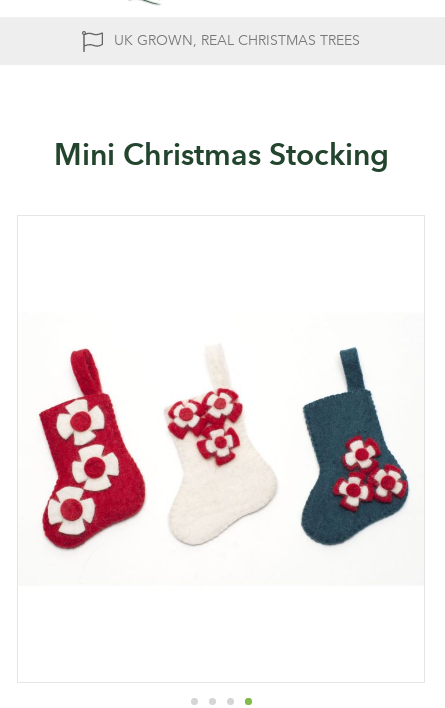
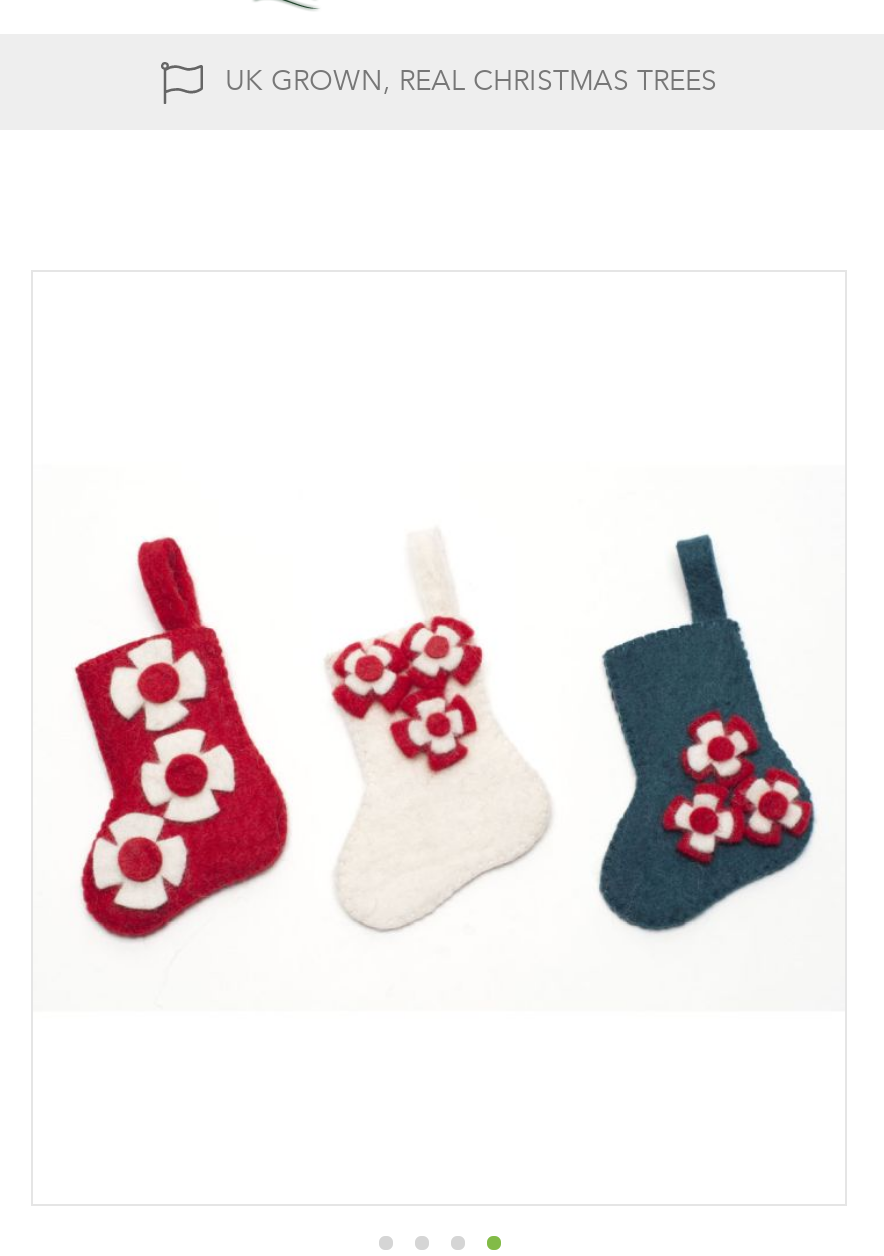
[53,136,388,173] Mini Christmas Stocking -> none

